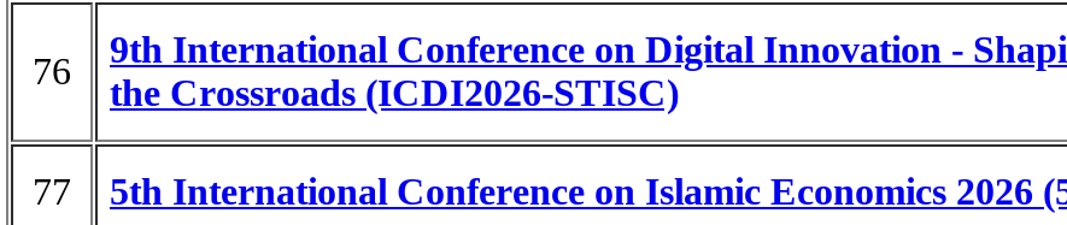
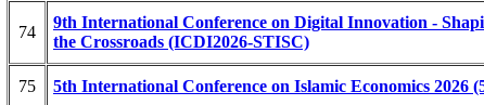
[33,51,71,91] 76 -> [18,23,36,41] 74
[33,171,71,212] 77 -> [18,77,36,95] 75

